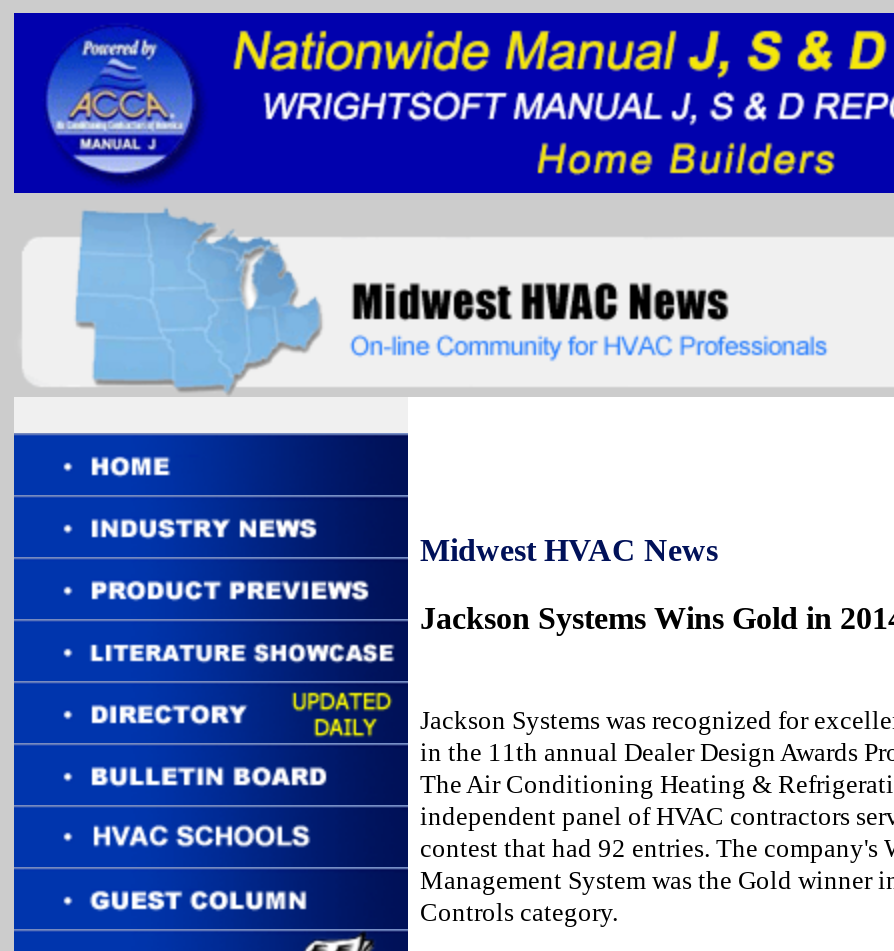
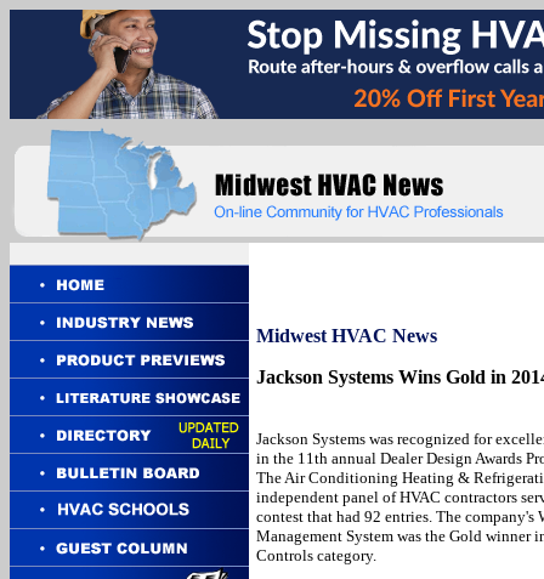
[14,11,888,195] [image] -> [10,8,540,120] [image]

